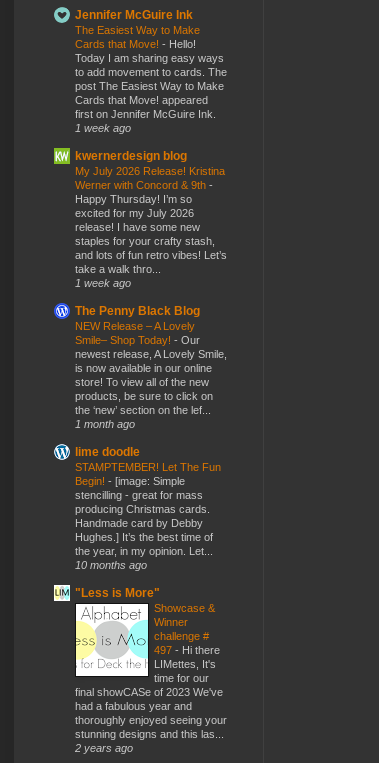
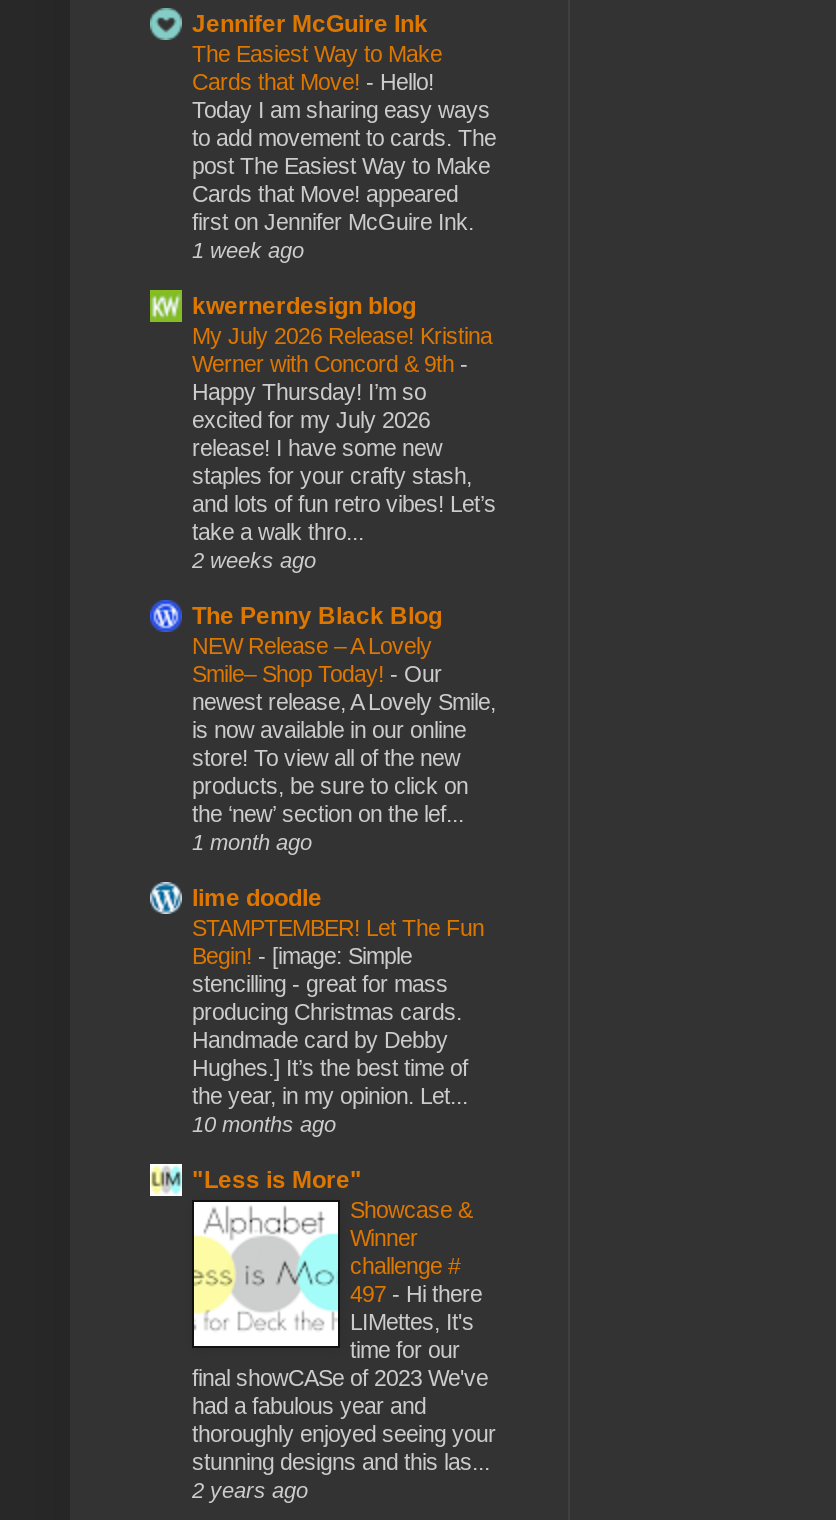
[75,277,131,289] 1 week ago -> [192,548,316,572] 2 weeks ago

